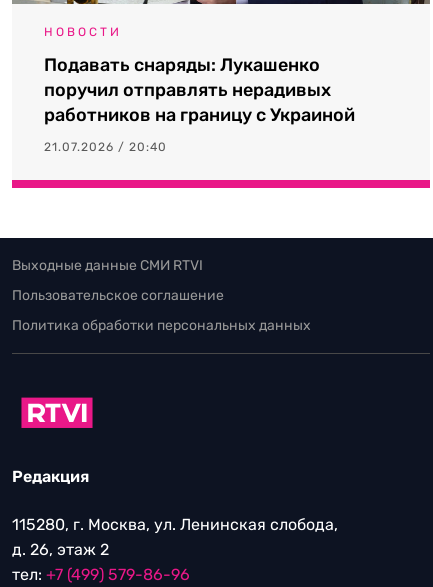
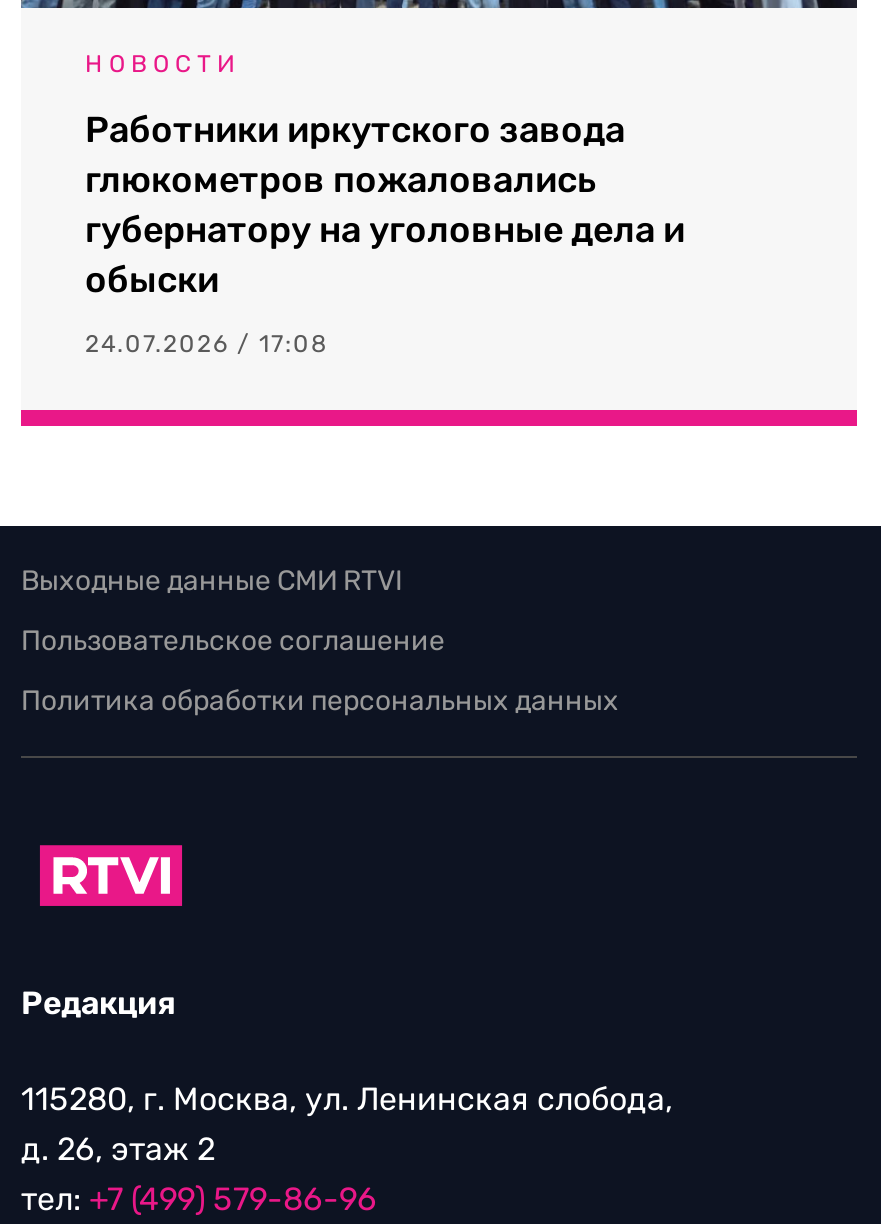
[44,54,355,126] Подавать снаряды: Лукашенко | поручил отправлять нерадивых | работников на границу с Украиной -> [85,108,685,302] Работники иркутского завода | глюкометров пожаловались | губернатору на уголовные дела и | обыски
[44,140,167,154] 21.07.2026 / 20:40 -> [85,330,329,358] 24.07.2026 / 17:08

